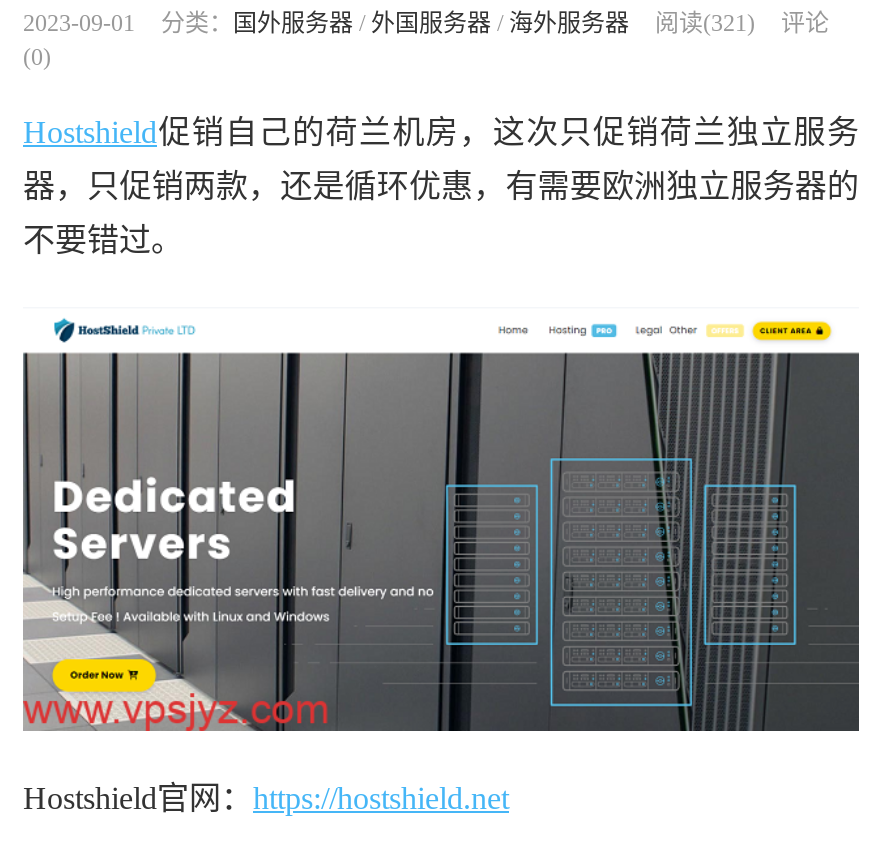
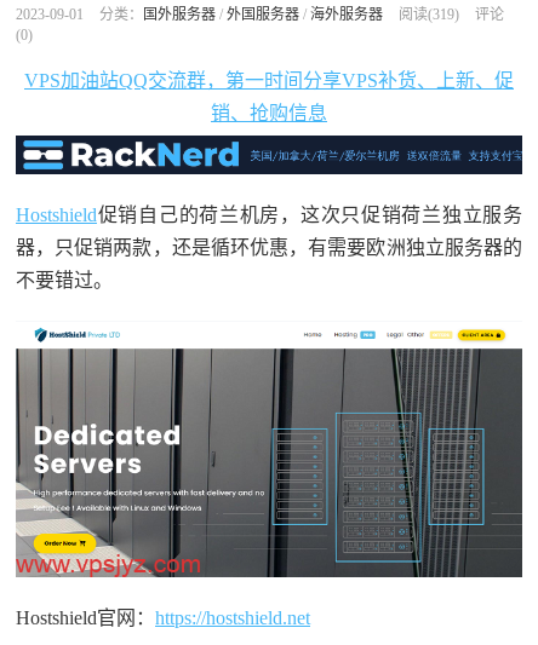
[23,9,829,37] 2023-09-01 分类：国外服务器/外国服务器/海外服务器 阅读(321) 评论 -> [16,6,504,23] 2023-09-01 分类：国外服务器/外国服务器/海外服务器 阅读(319) 评论
none -> [15,134,523,175] [image]
none -> [24,70,514,123] VPS加油站QQ交流群，第一时间分享VPS补货、上新、促 | 销、抢购信息

